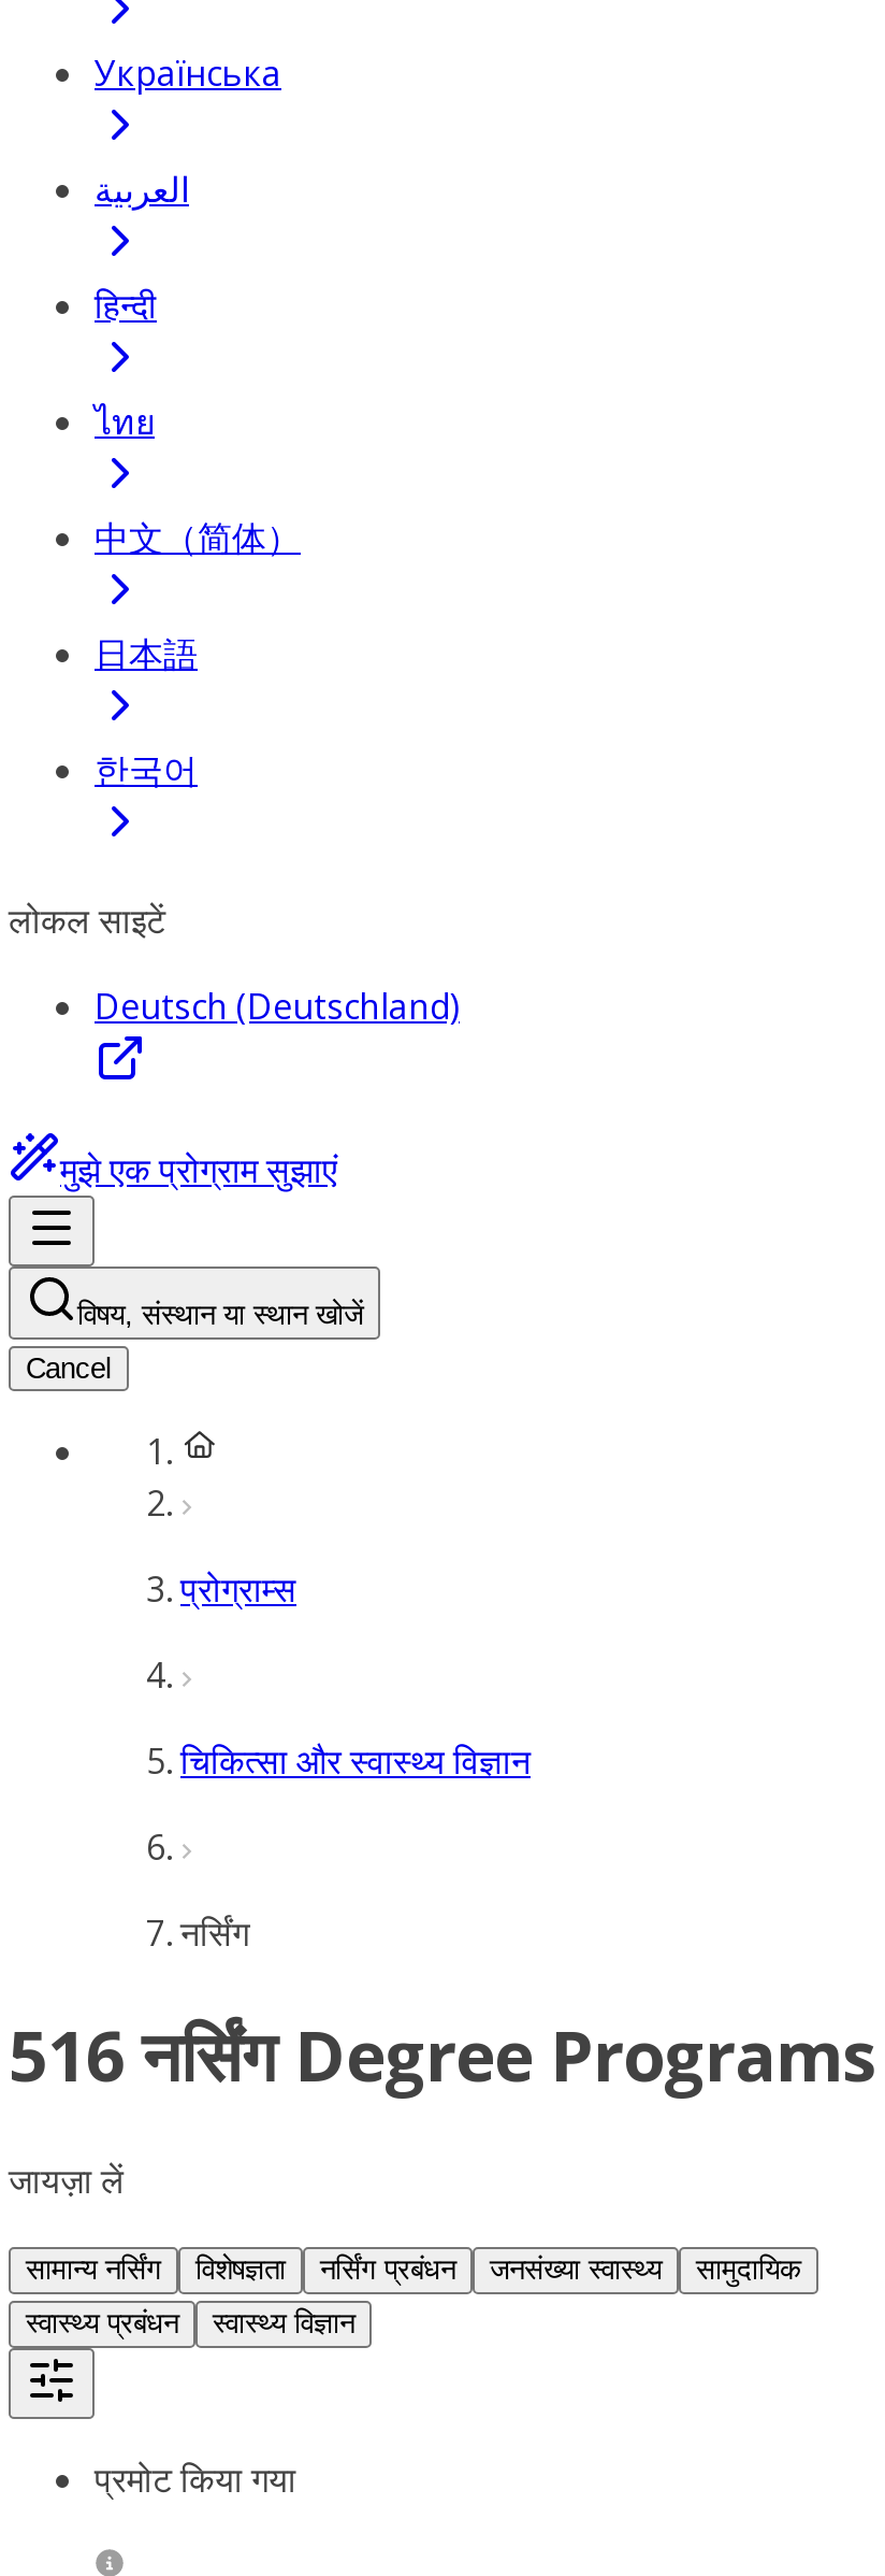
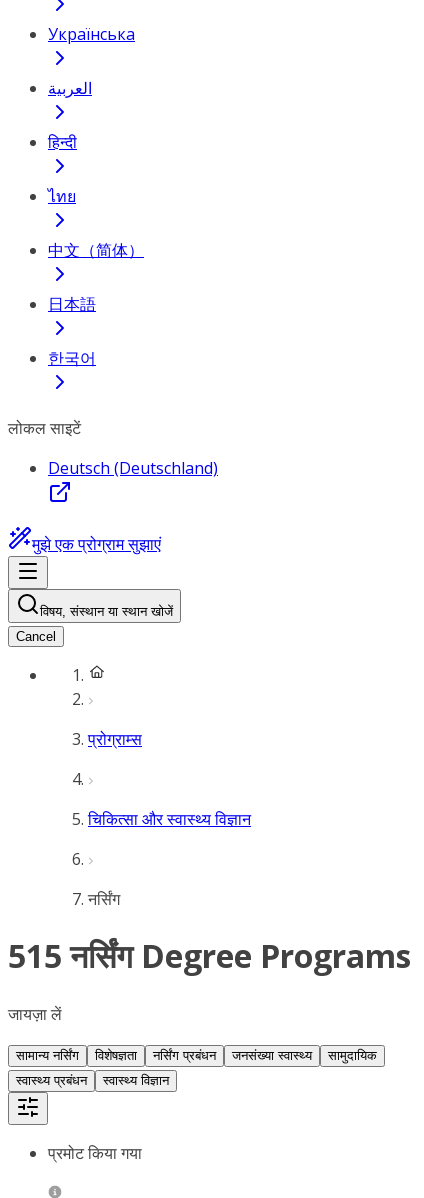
[9,2009,874,2102] 516 नर्सिंग Degree Programs -> [8,934,411,977] 515 नर्सिंग Degree Programs

